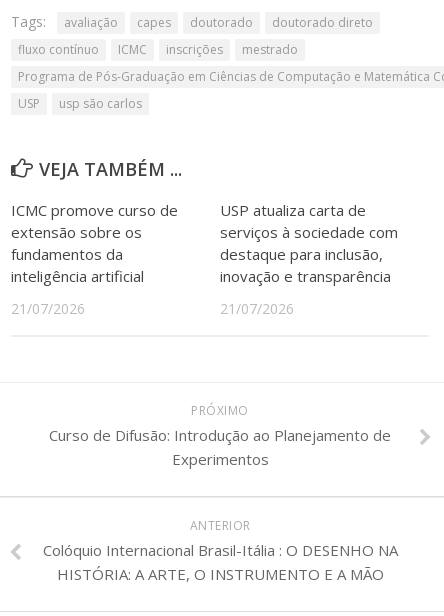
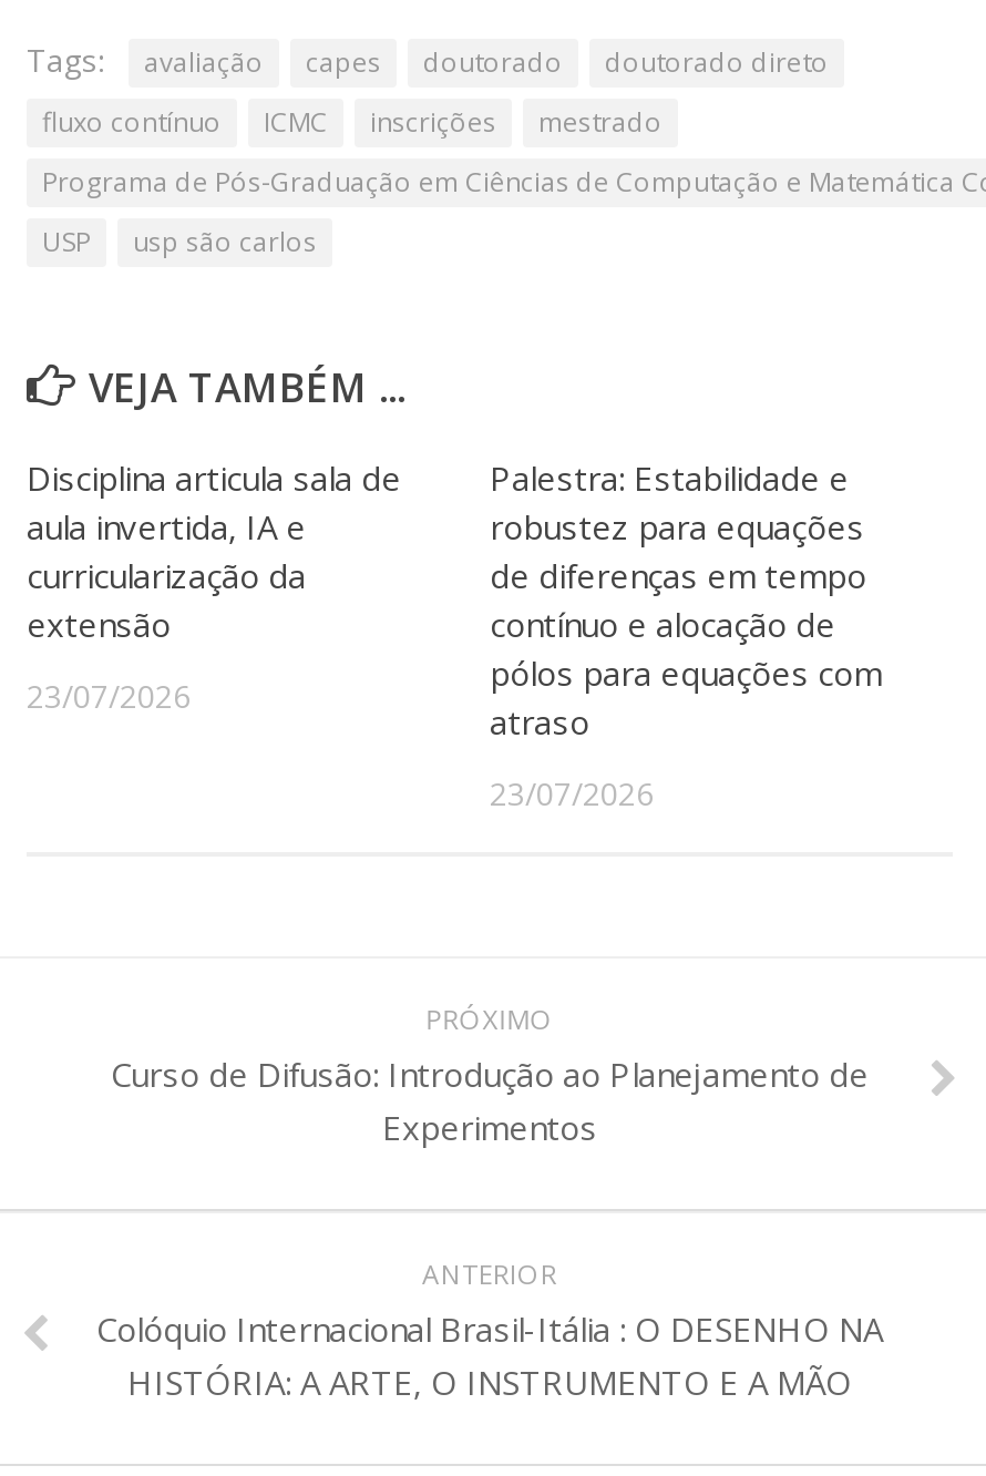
[11,200,178,286] ICMC promove curso de | extensão sobre os | fundamentos da | inteligência artificial -> [27,455,401,645] Disciplina articula sala de | aula invertida, IA e | curricularização da | extensão
[220,200,398,286] USP atualiza carta de | serviços à sociedade com | destaque para inclusão, | inovação e transparência -> [490,455,882,743] Palestra: Estabilidade e | robustez para equações | de diferenças em tempo | contínuo e alocação de | pólos para equações com | atraso
[11,299,85,318] 21/07/2026 -> [27,674,191,716] 23/07/2026
[220,299,294,318] 21/07/2026 -> [490,772,654,814] 23/07/2026

